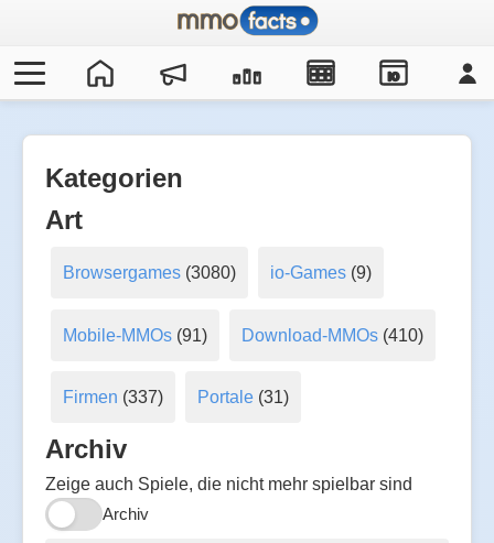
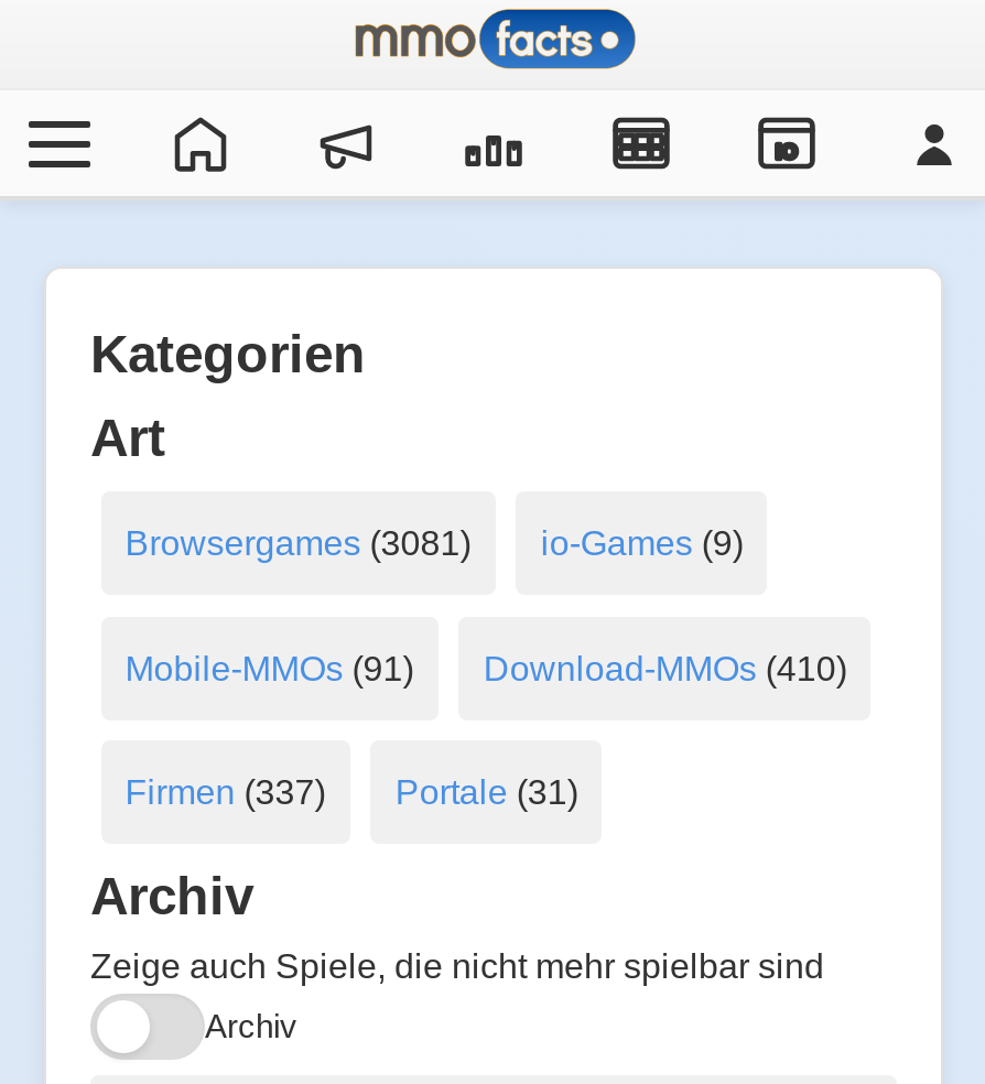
[63,263,236,282] Browsergames (3080) -> [125,524,471,562] Browsergames (3081)

